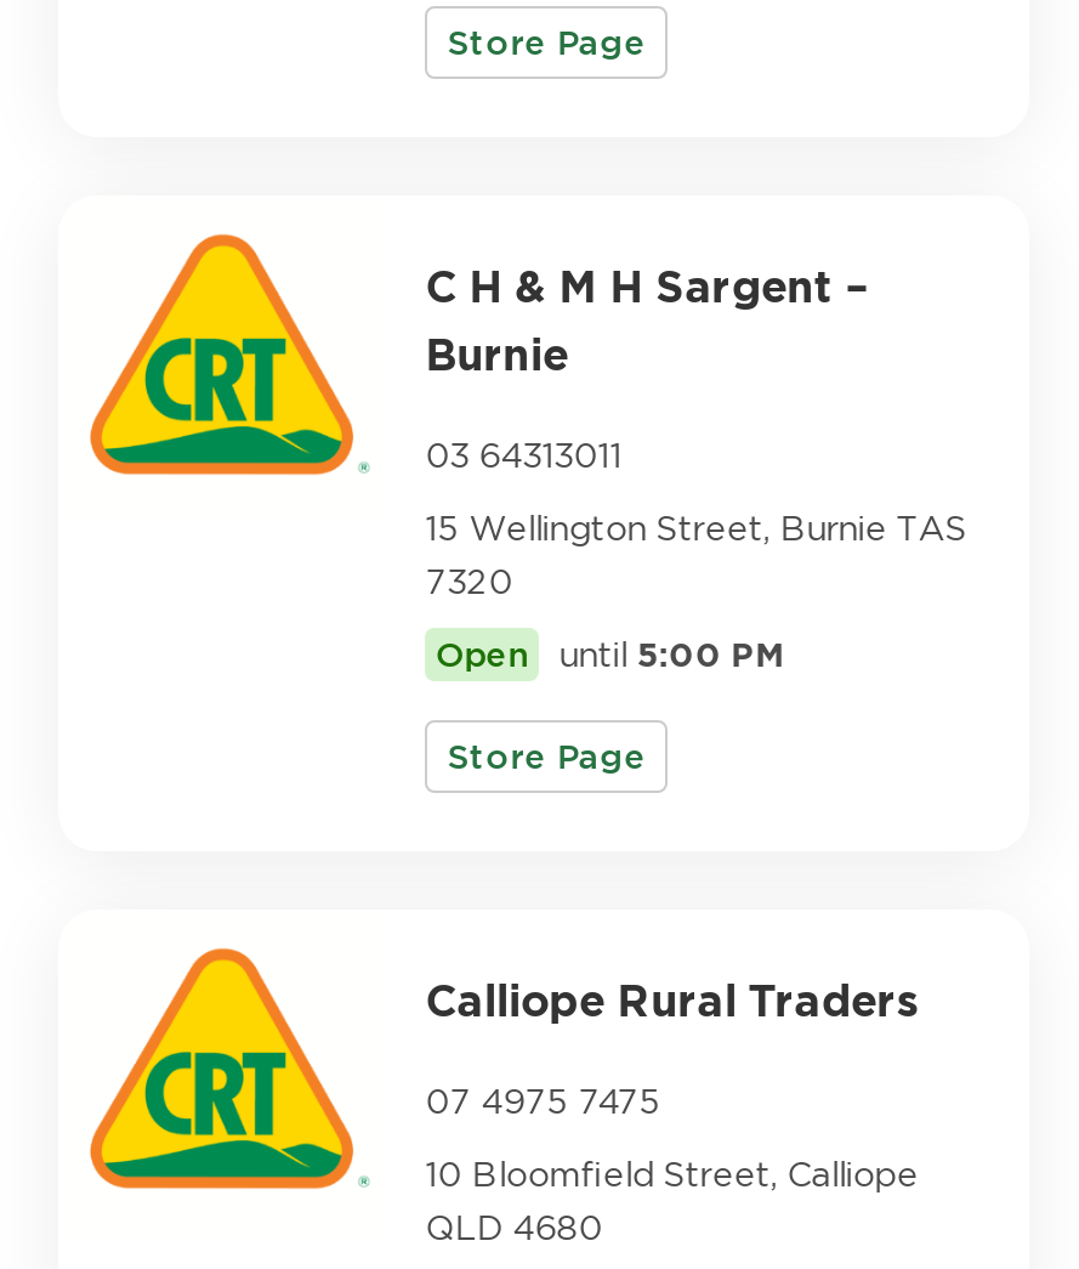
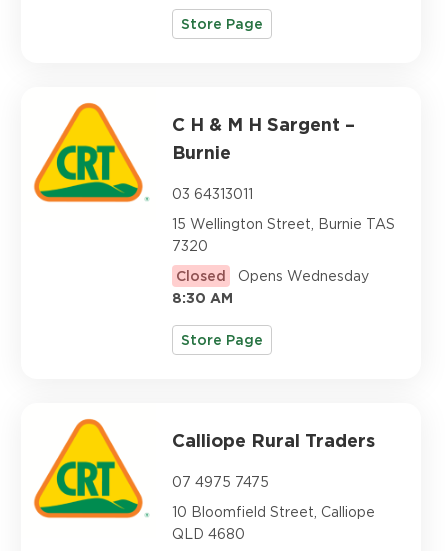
[435,633,785,676] Open | until 5:00 PM -> [172,267,369,307] Closed | Opens Wednesday | 8:30 AM

